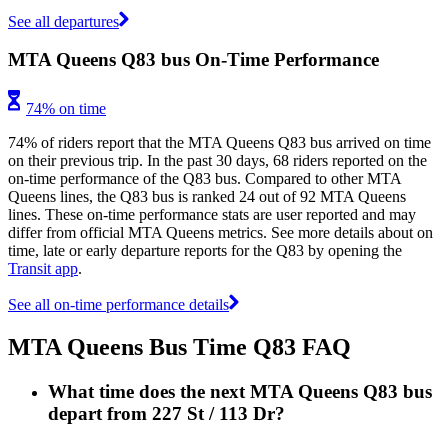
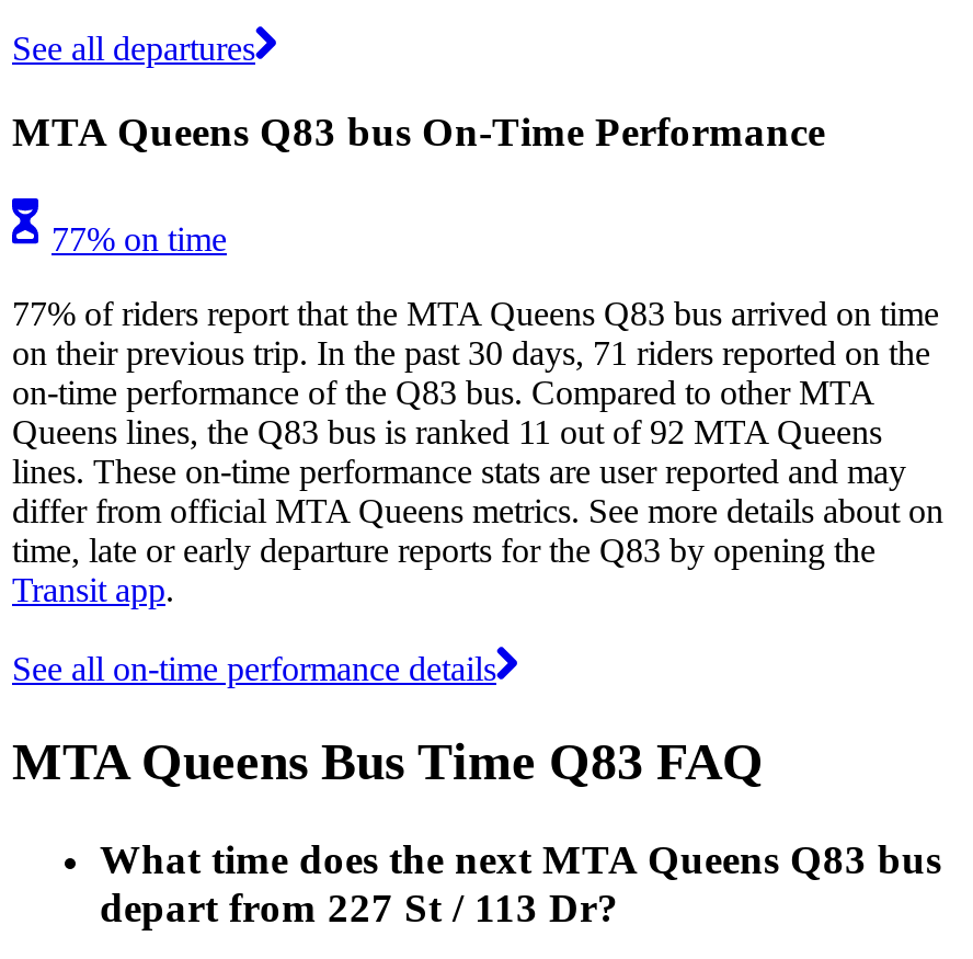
[26,100,106,117] 74% on time -> [51,220,227,258] 77% on time
[8,134,431,151] 74% of riders report that the MTA Queens Q83 bus arrived on time -> [12,295,939,332] 77% of riders report that the MTA Queens Q83 bus arrived on time
[8,152,427,169] on their previous trip. In the past 30 days, 68 riders reported on the -> [12,334,930,372] on their previous trip. In the past 30 days, 71 riders reported on the
[8,188,406,205] Queens lines, the Q83 bus is ranked 24 out of 92 MTA Queens -> [12,413,882,450] Queens lines, the Q83 bus is ranked 11 out of 92 MTA Queens

